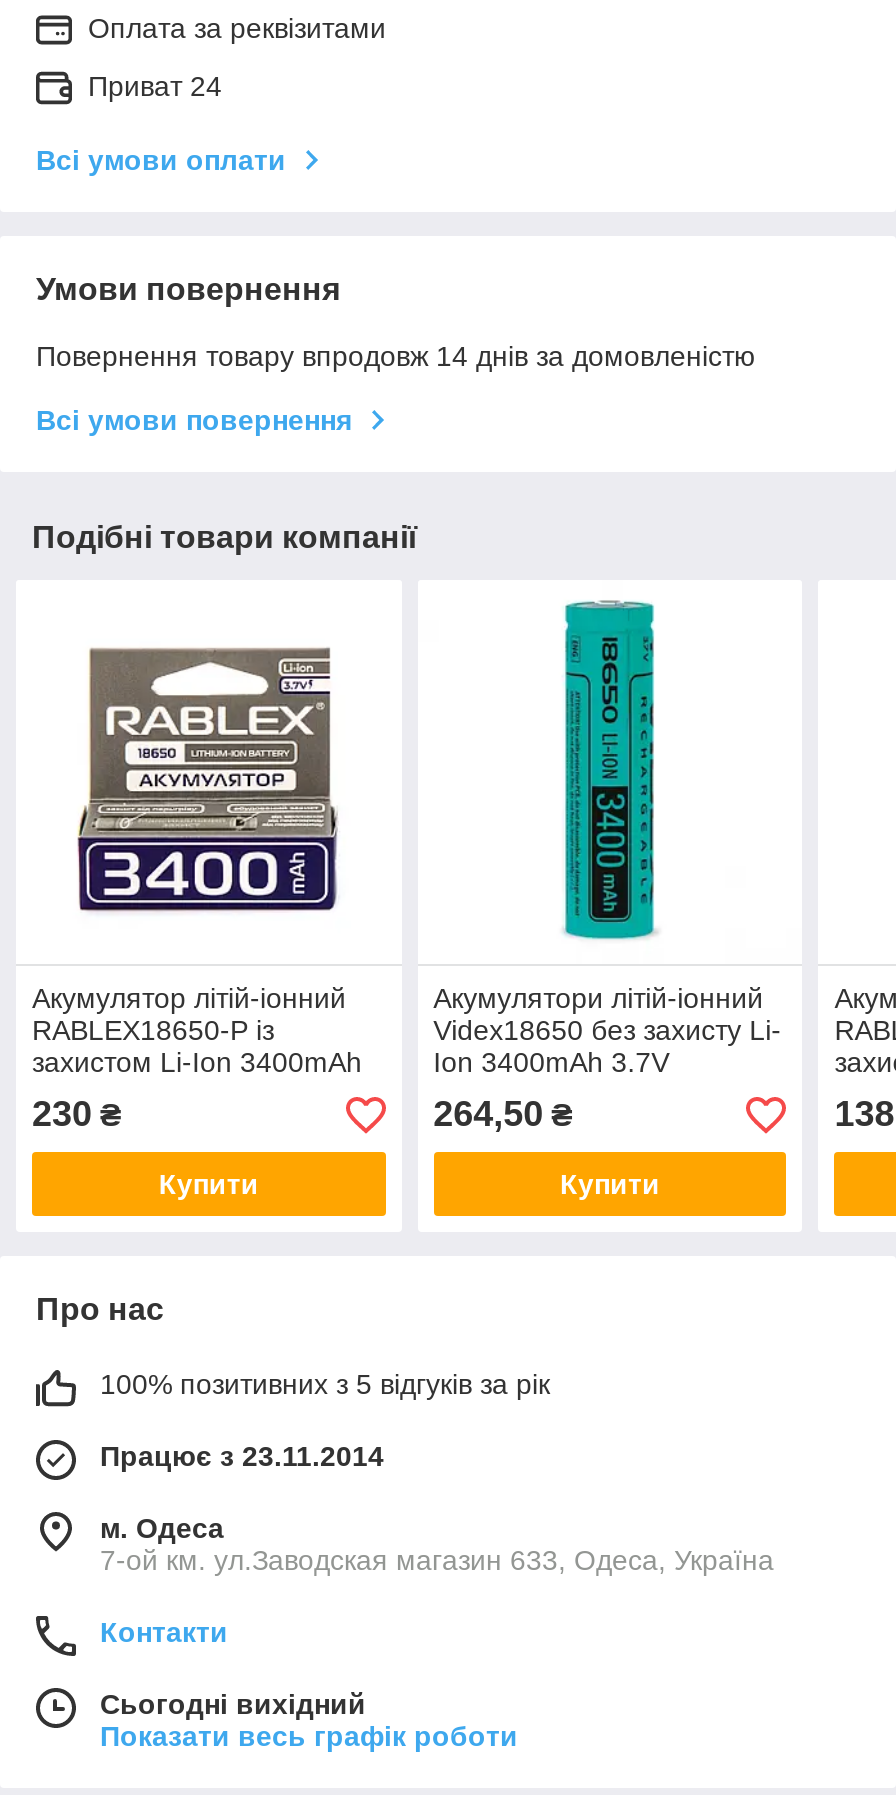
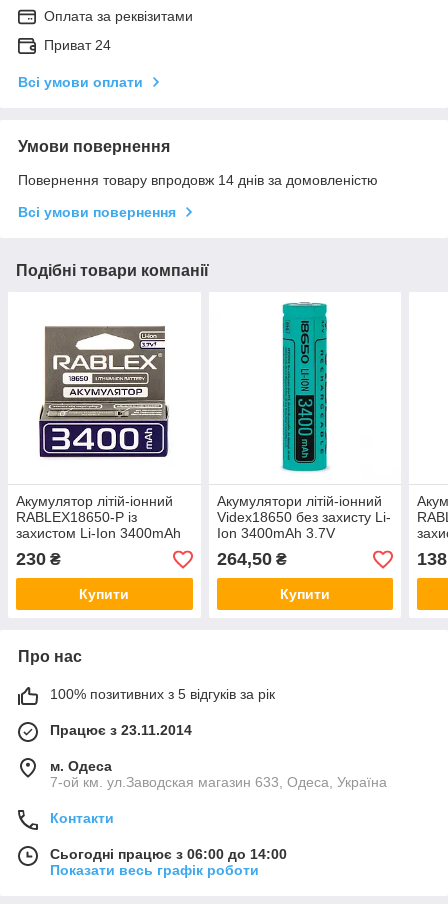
[100,1689,366,1721] Сьогодні вихідний -> [50,846,287,862] Сьогодні працює з 06:00 до 14:00

